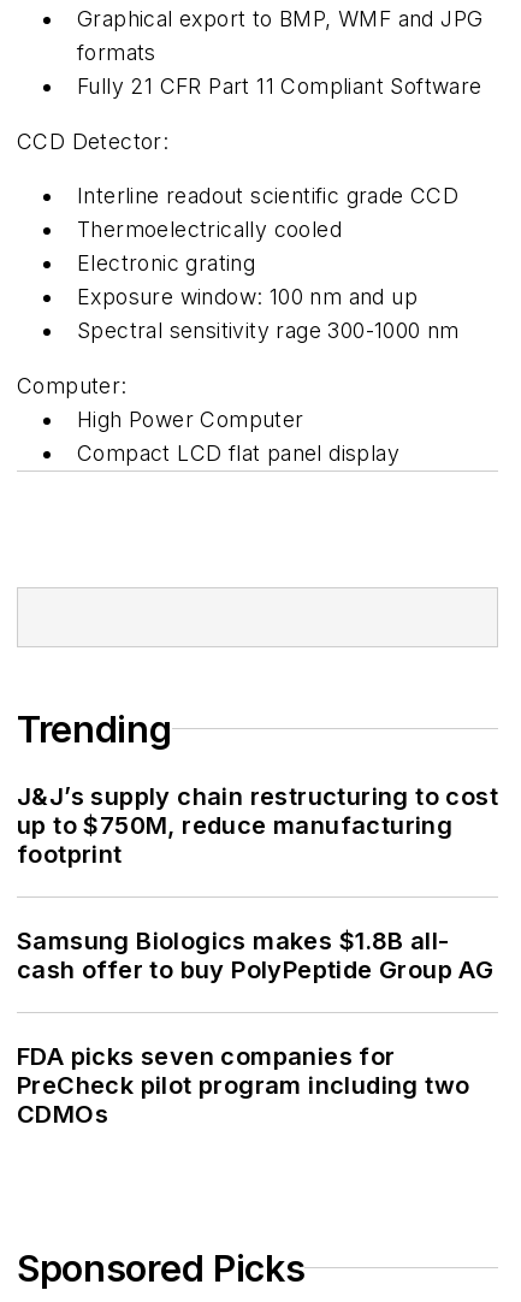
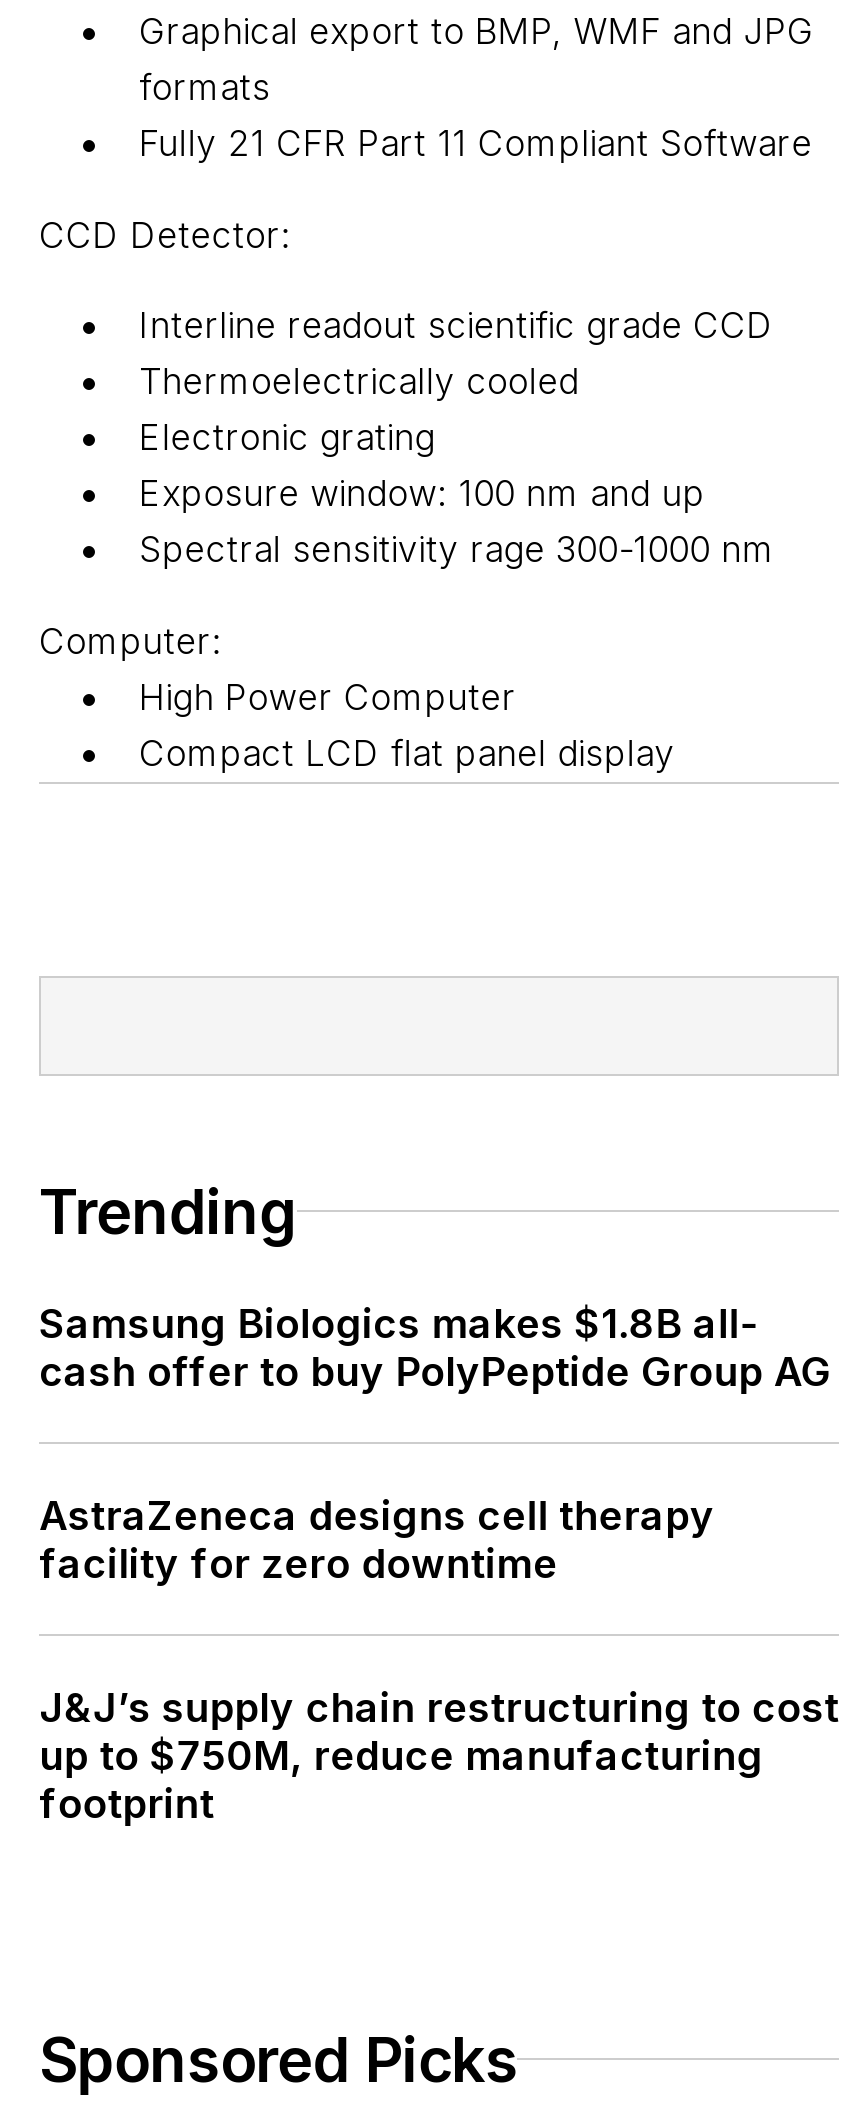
none -> [39,1492,715,1588] AstraZeneca designs cell therapy | facility for zero downtime
moved [17,782,498,869] -> [39,1684,839,1828]: J&J’s supply chain restructuring to cost | up to $750M, reduce manufacturing | footprint
moved [17,926,494,984] -> [39,1300,831,1396]: Samsung Biologics makes $1.8B all- | cash offer to buy PolyPeptide Group AG
[17,1042,470,1129] FDA picks seven companies for | PreCheck pilot program including two | CDMOs -> none

